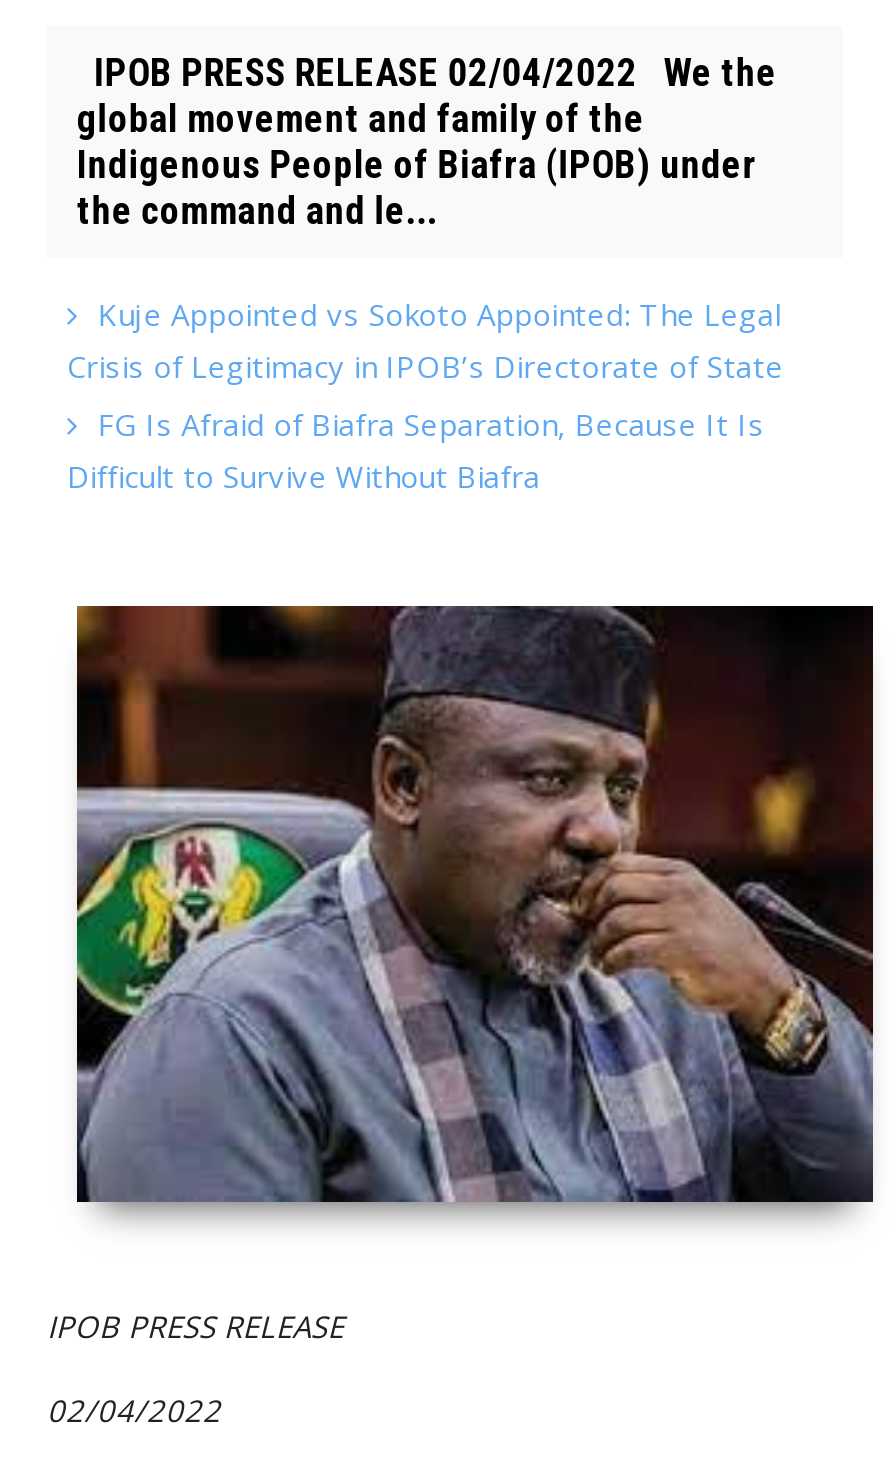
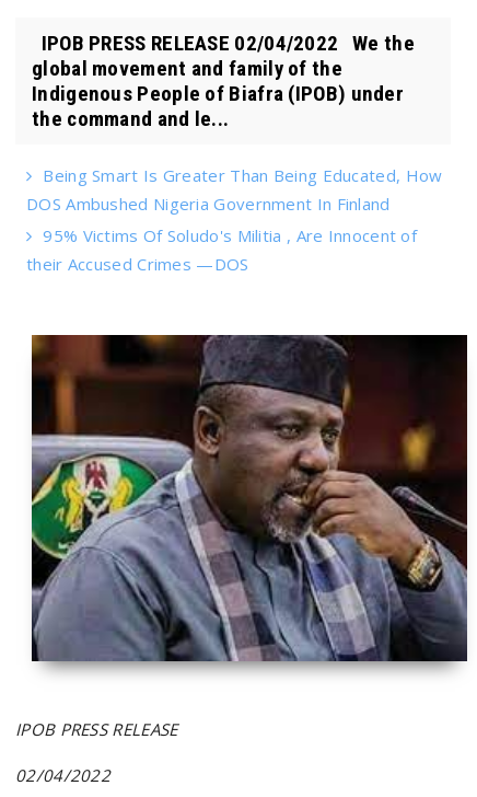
[67,294,784,496] Kuje Appointed vs Sokoto Appointed: The Legal | Crisis of Legitimacy in IPOB’s Directorate of State | FG Is Afraid of Biafra Separation, Because It Is | Difficult to Survive Without Biafra -> [26,164,442,275] Being Smart Is Greater Than Being Educated, How | DOS Ambushed Nigeria Government In Finland | 95% Victims Of Soludo's Militia , Are Innocent of | their Accused Crimes —DOS

